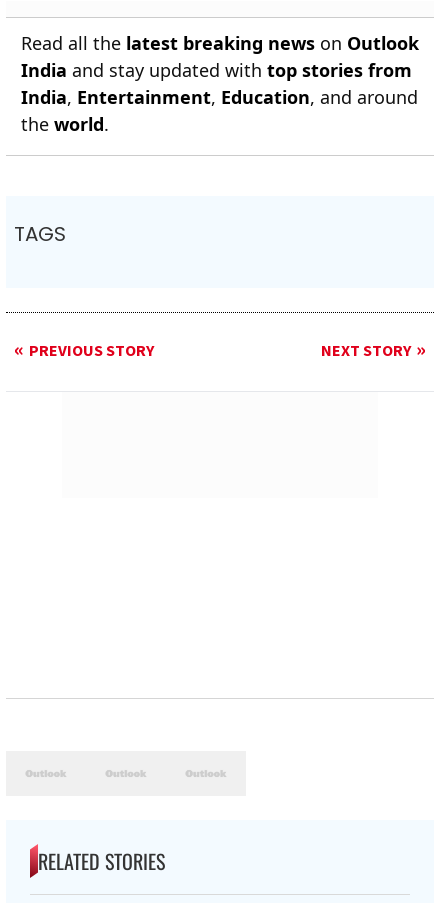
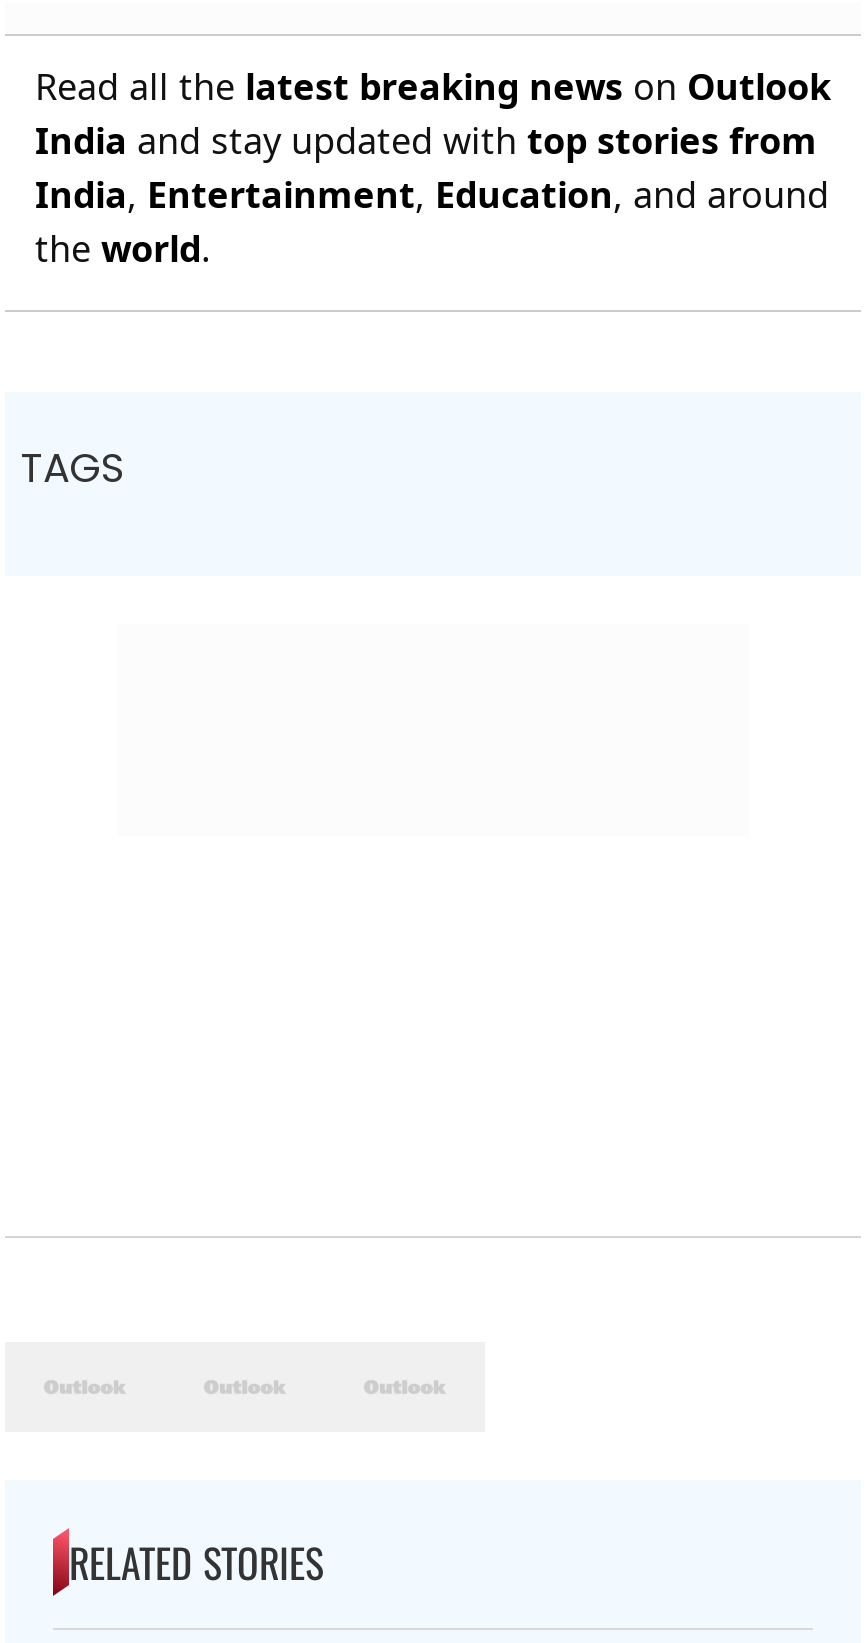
[29,340,411,362] PREVIOUS STORY | NEXT STORY -> none

